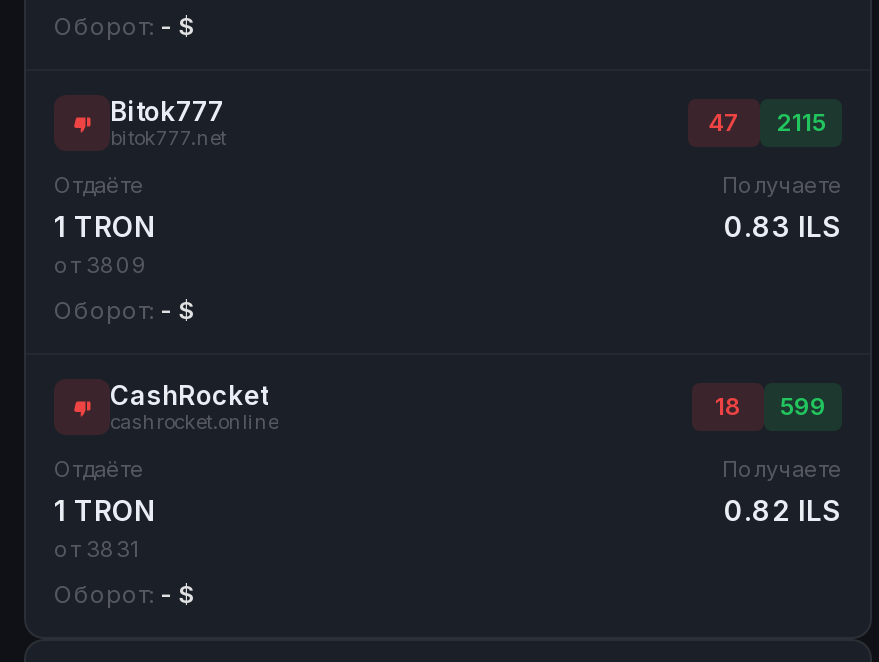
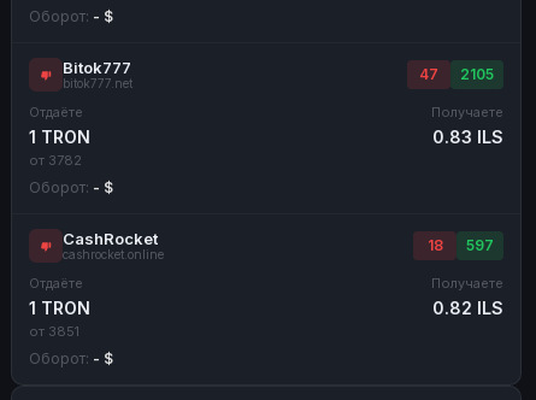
[708,106,826,136] 47 2115 -> [419,64,494,83] 47 2105
[54,250,148,278] от 3809 -> [29,151,82,168] от 3782
[715,390,826,420] 18 599 -> [427,236,494,254] 18 597
[54,534,138,562] от 3831 -> [29,322,79,339] от 3851

